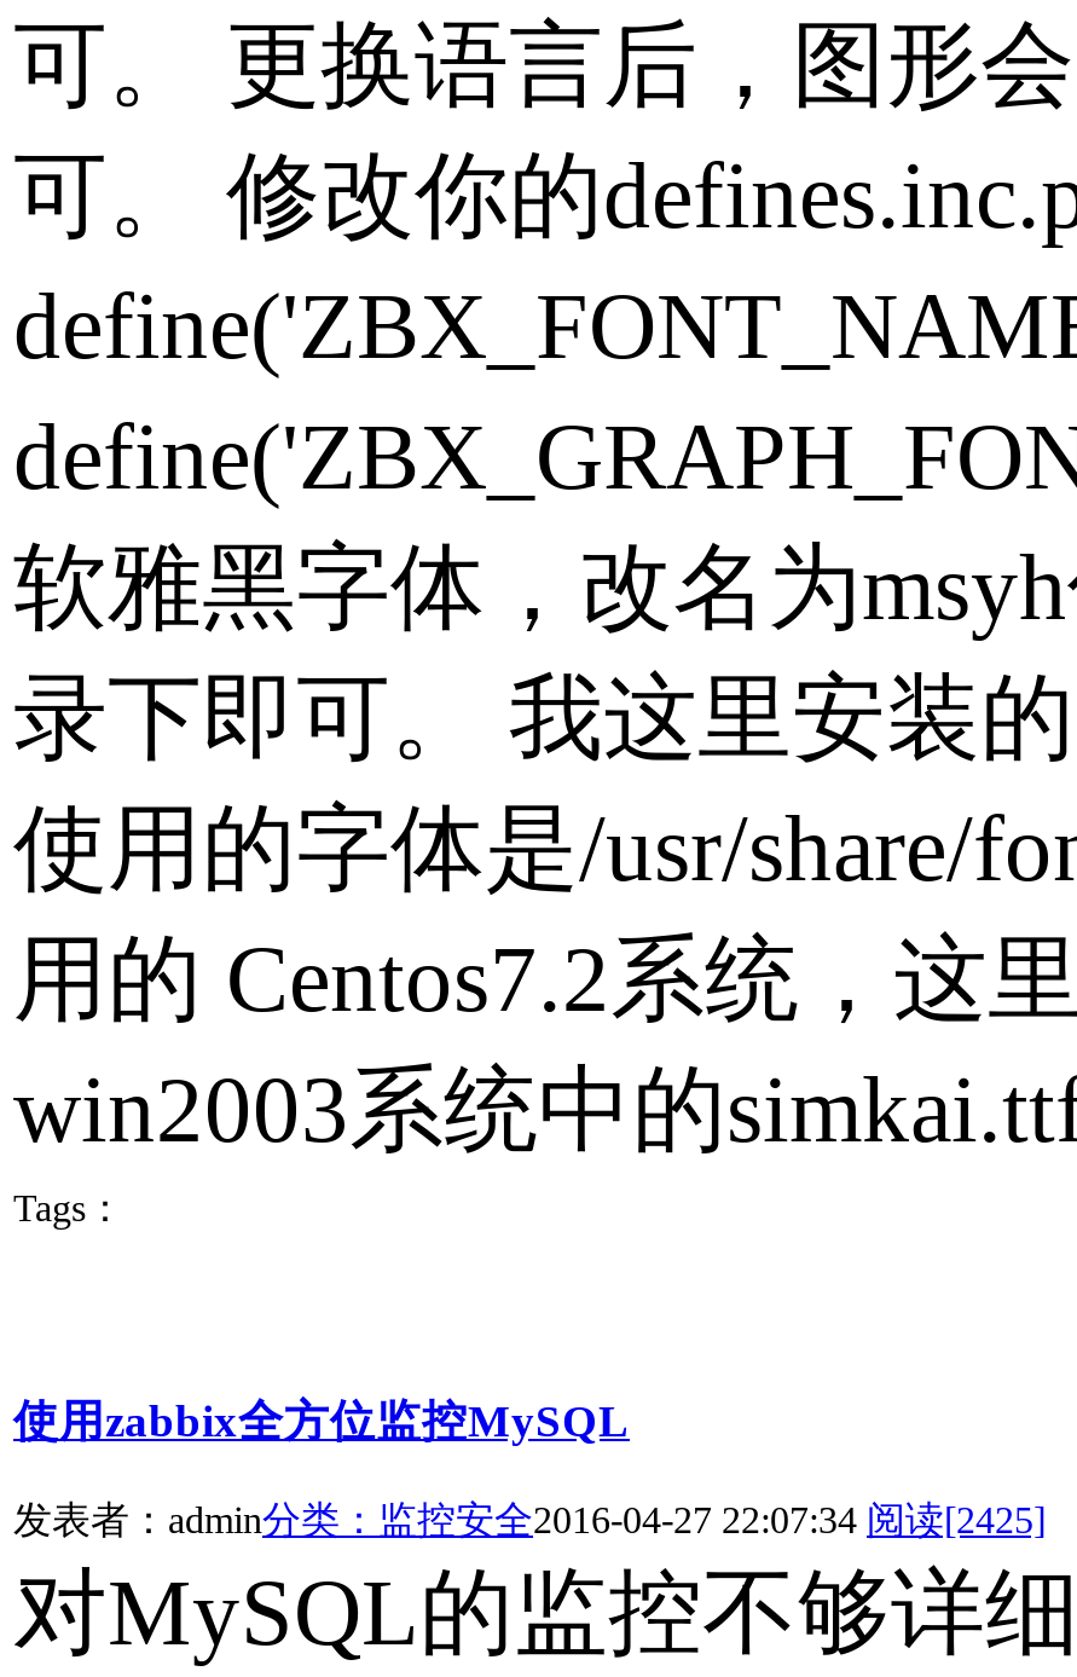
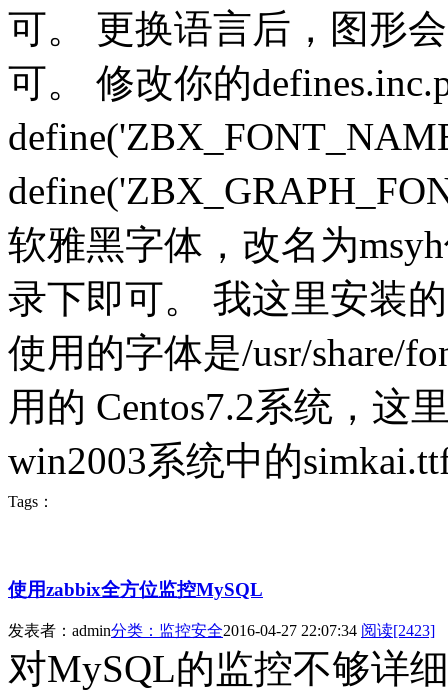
[13,1499,1046,1540] 发表者：admin分类：监控安全2016-04-27 22:07:34 阅读[2425] -> [8,622,435,639] 发表者：admin分类：监控安全2016-04-27 22:07:34 阅读[2423]

